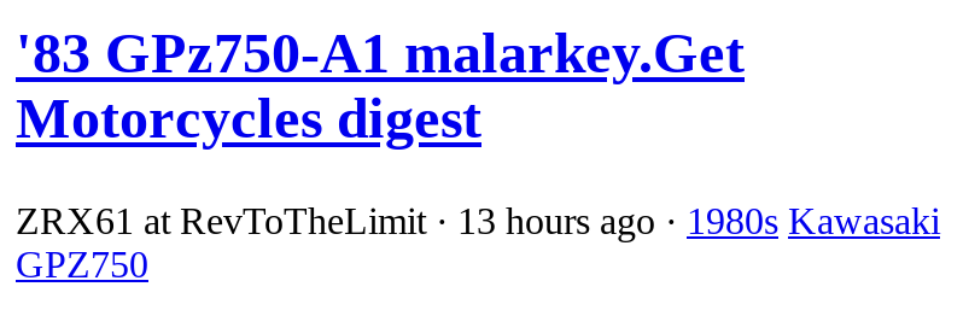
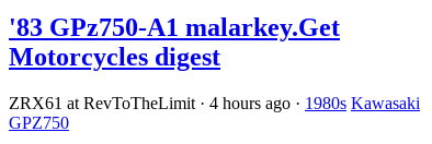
[16,201,940,242] ZRX61 at RevToTheLimit · 13 hours ago · 1980s Kawasaki -> [9,94,420,113] ZRX61 at RevToTheLimit · 4 hours ago · 1980s Kawasaki

